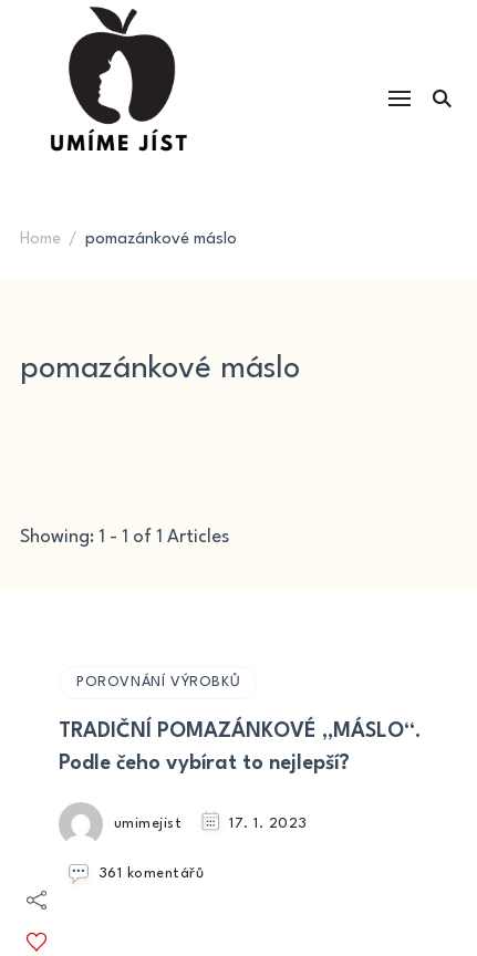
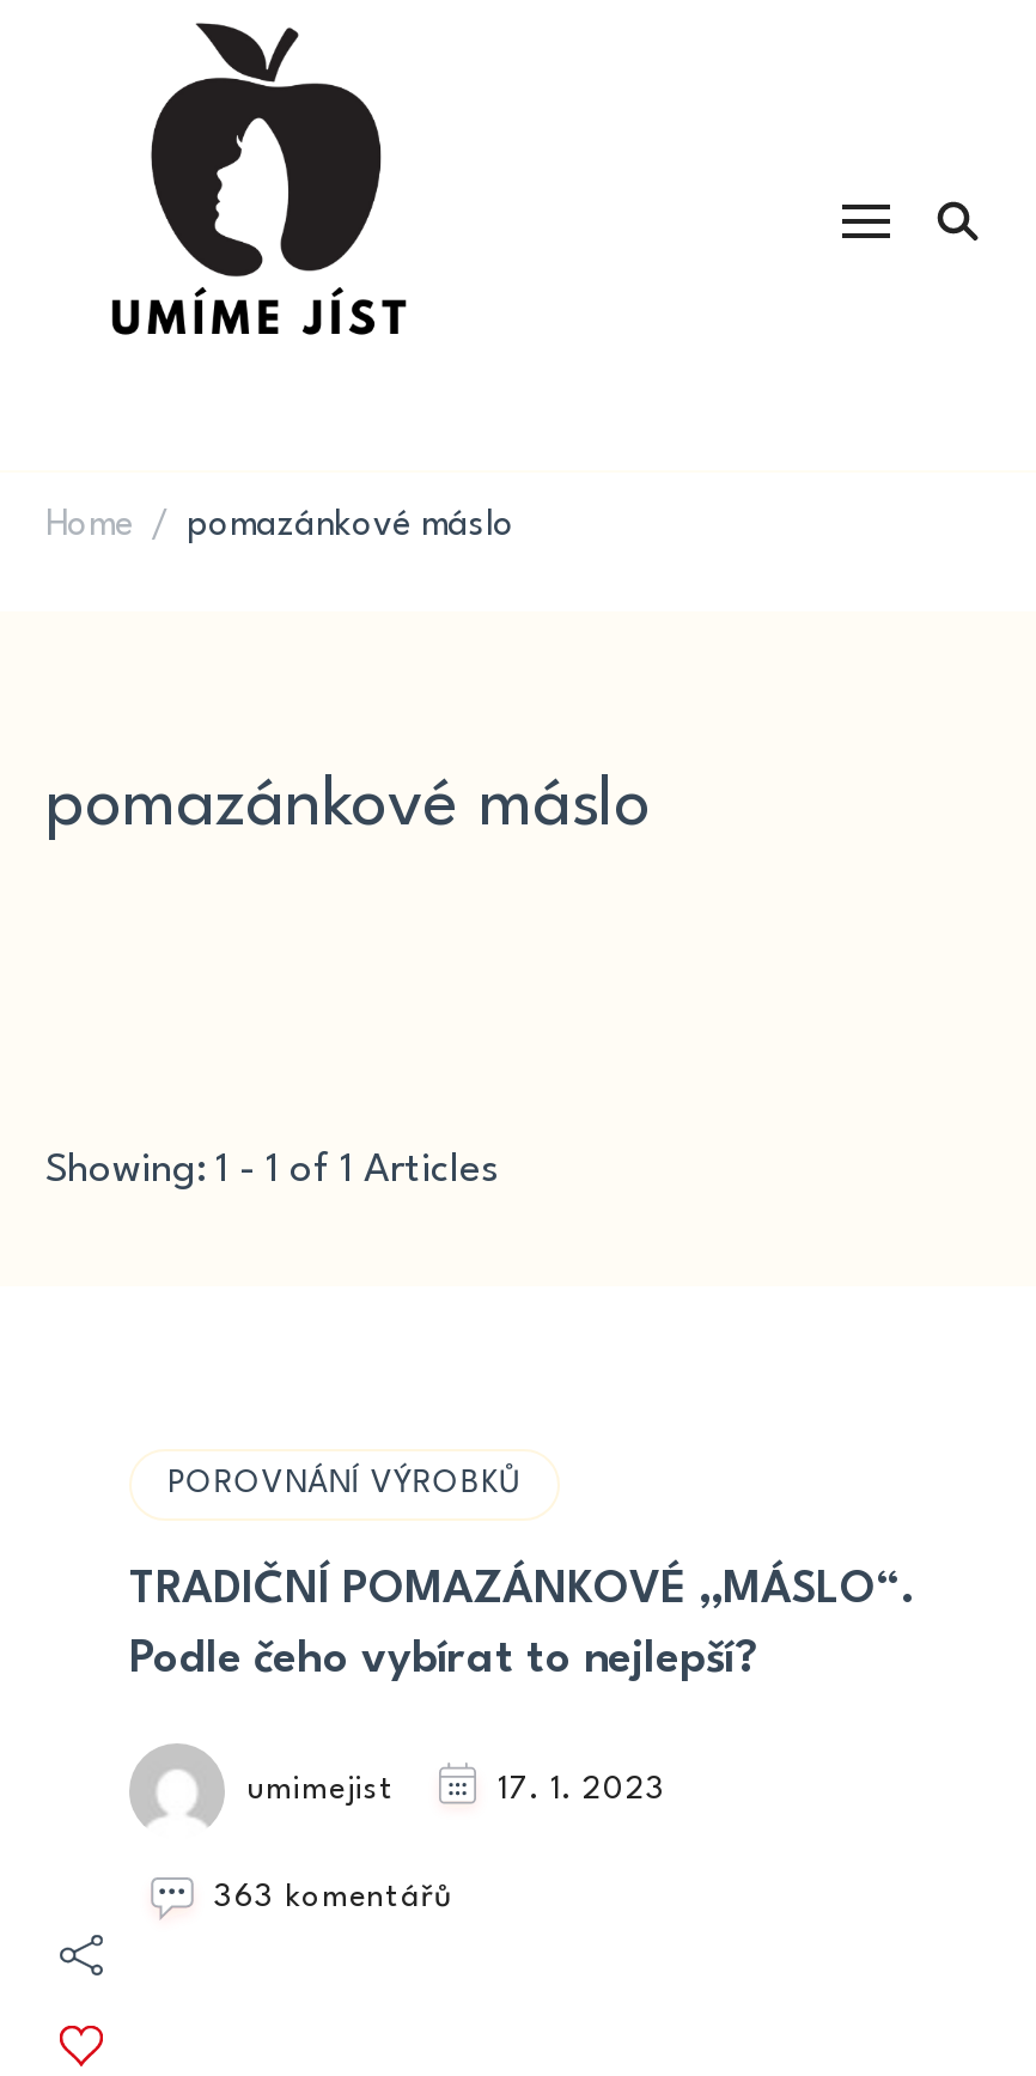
[98,865,211,881] 361 komentářů u -> [214,1880,468,1914] 363 komentářů u

